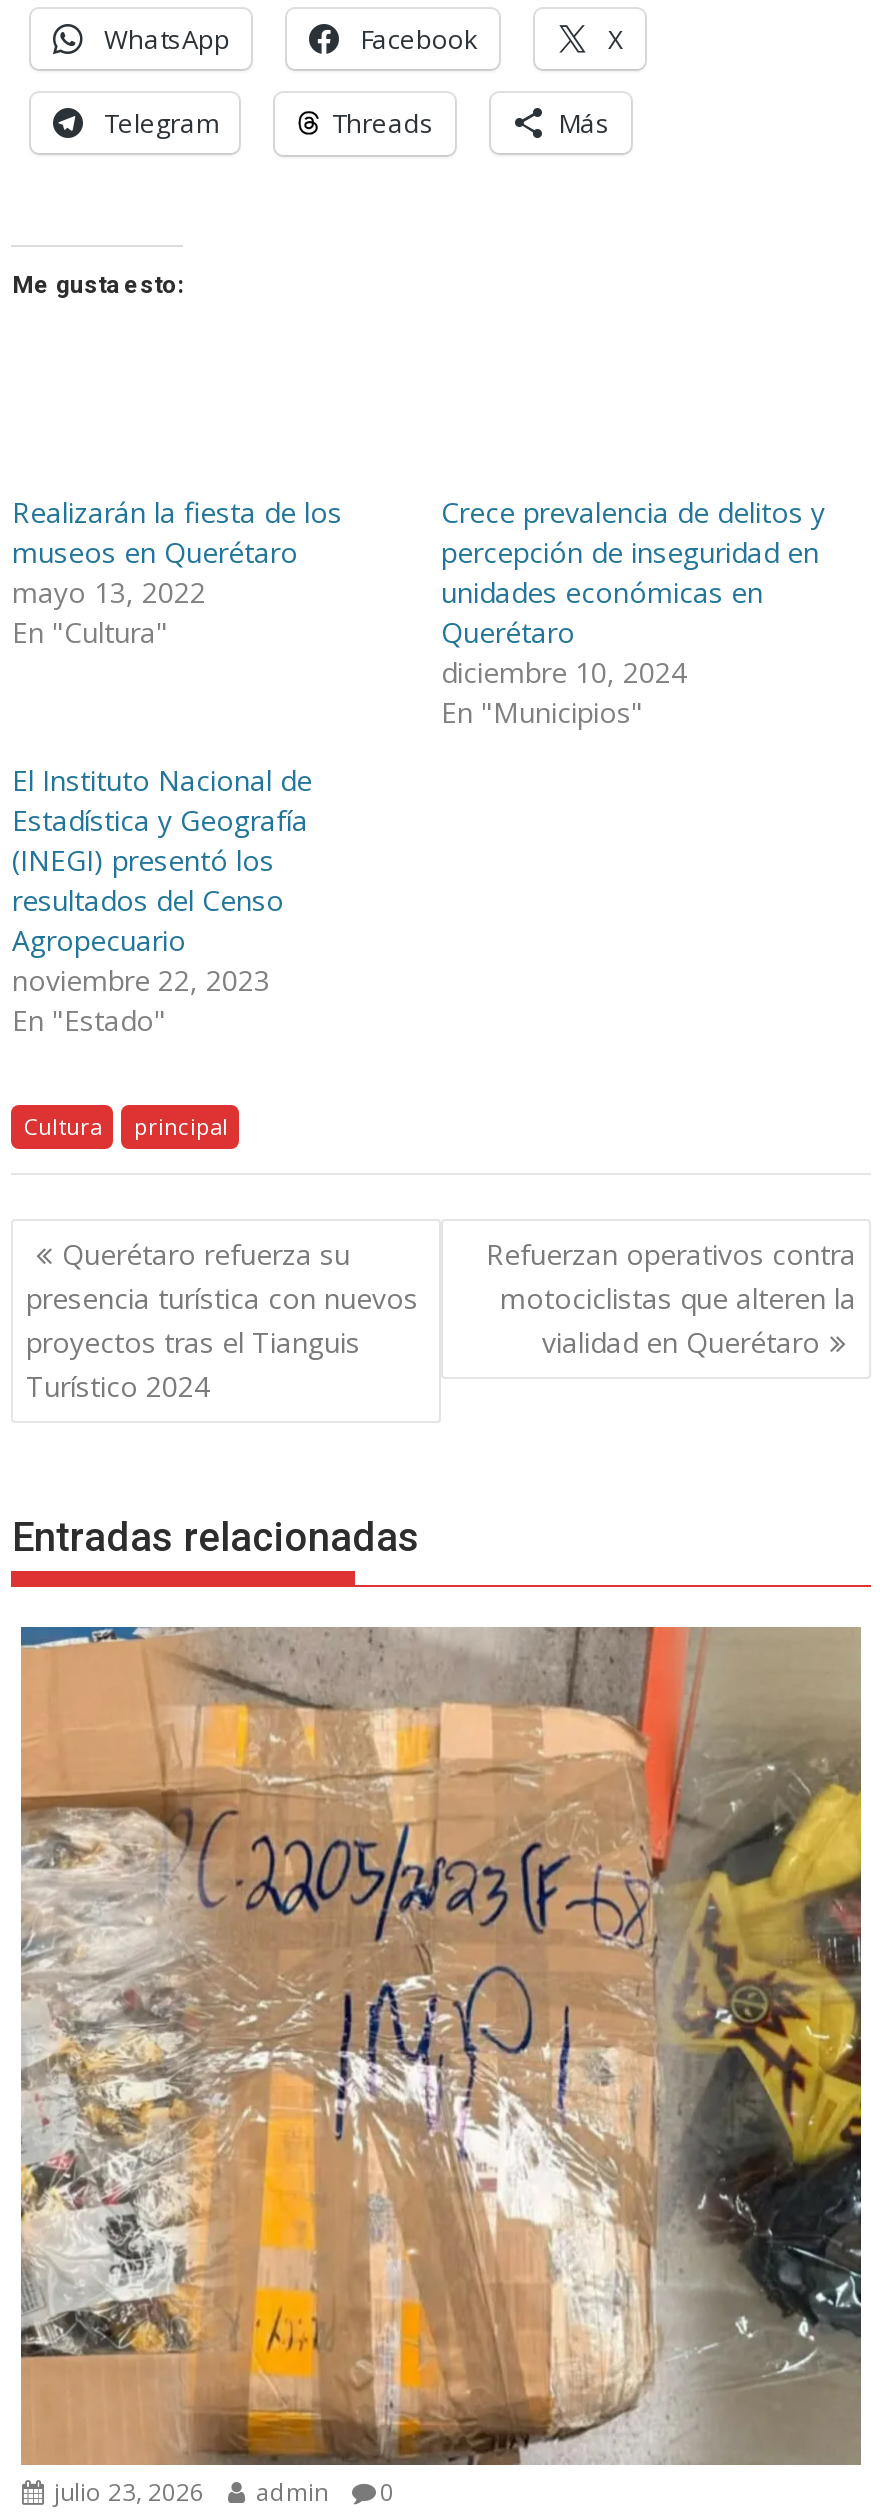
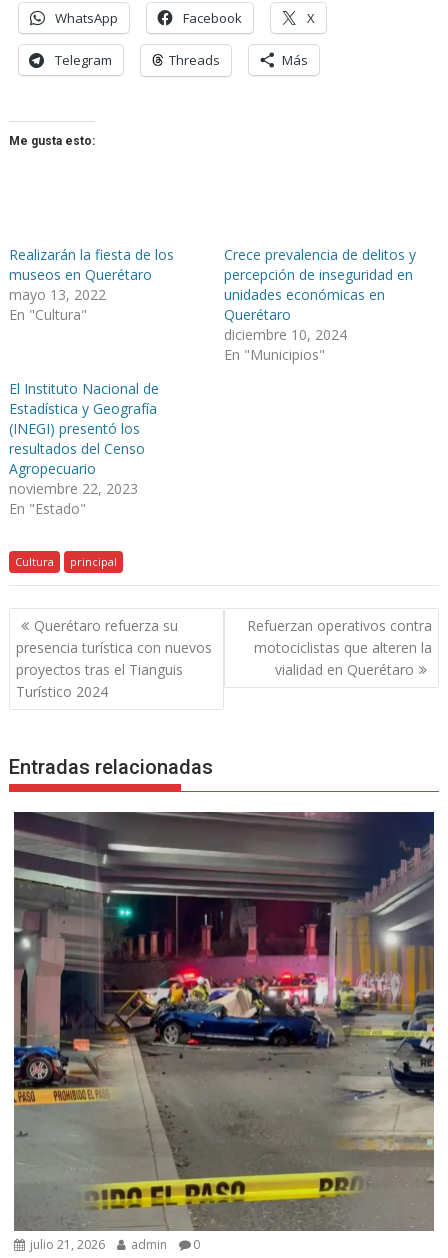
[19,1625,863,2509] [image] | julio 23, 2026 admin 0 -> [13,811,435,1253] [image] | julio 21, 2026 admin 0

